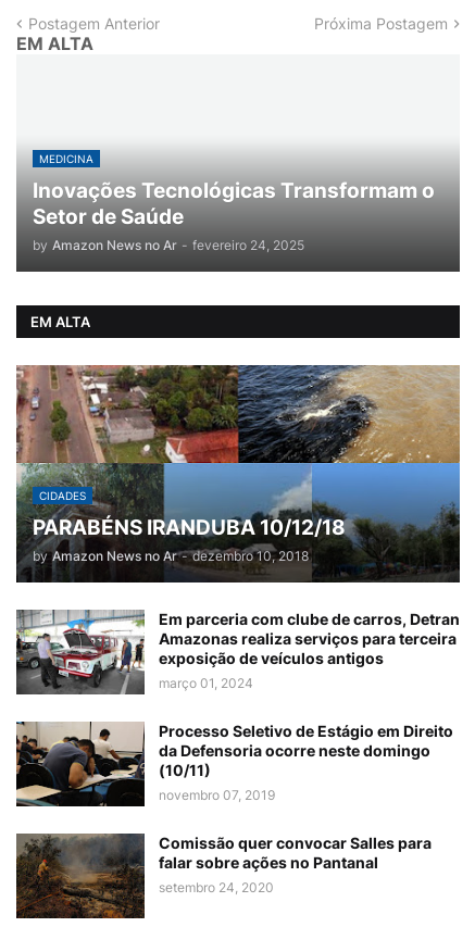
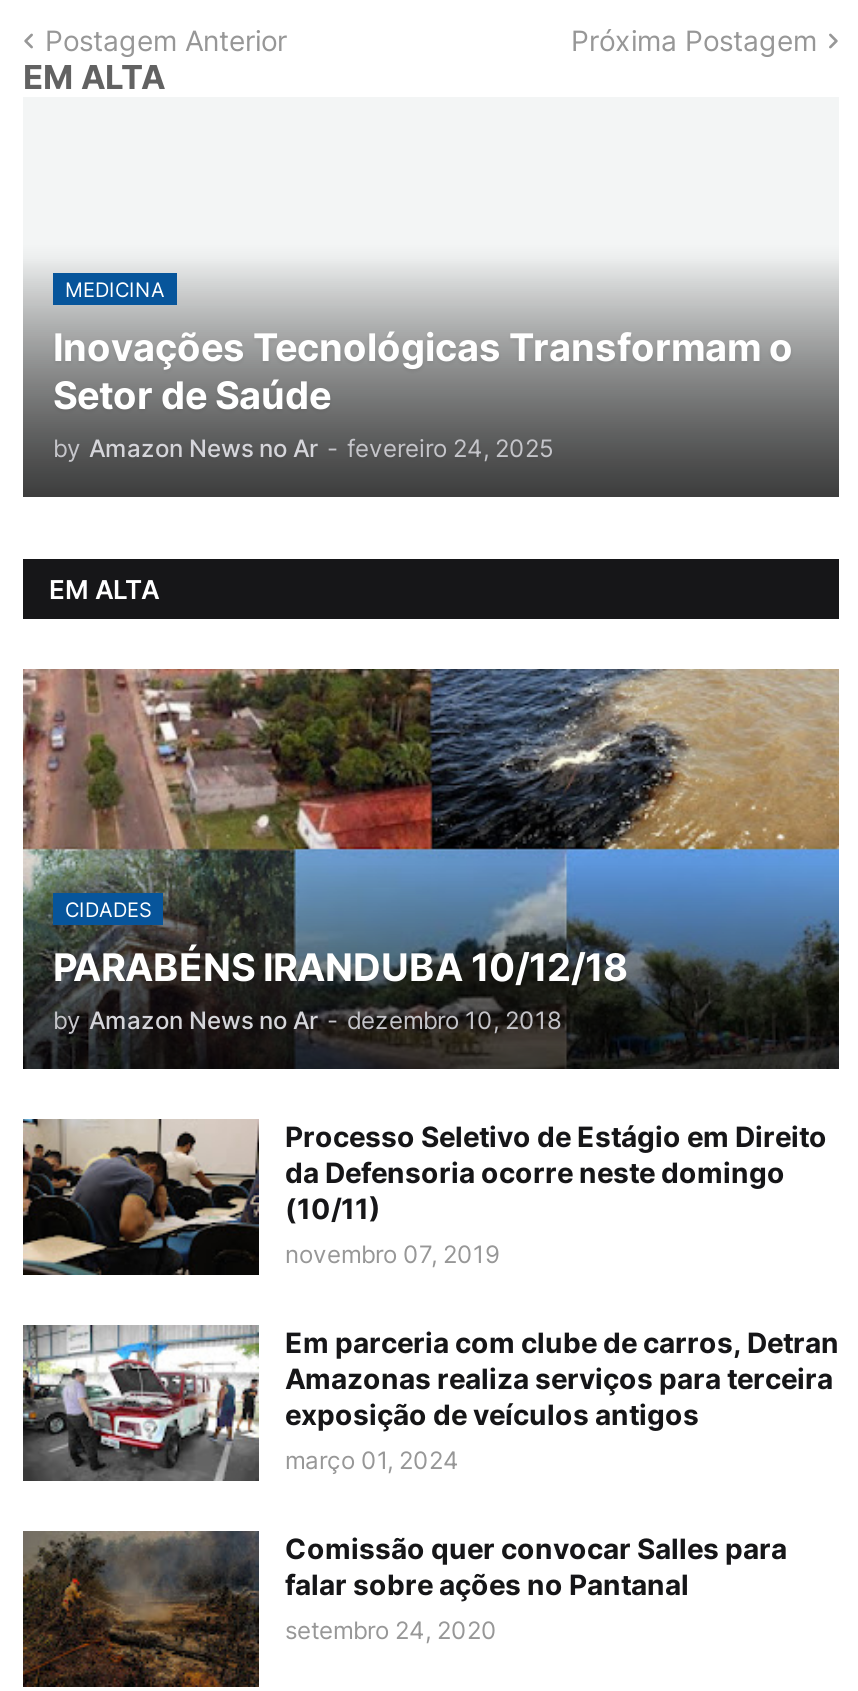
moved [14,607,460,693] -> [19,1321,839,1479]: [image] | Em parceria com clube de carros, Detran | Amazonas realiza serviços para terceira | exposição de veículos antigos | março 01, 2024
moved [16,722,453,806] -> [23,1119,827,1273]: [image] | Processo Seletivo de Estágio em Direito | da Defensoria ocorre neste domingo | (10/11) | novembro 07, 2019

